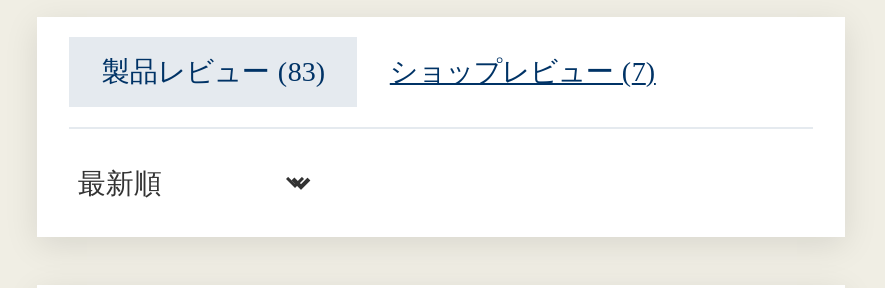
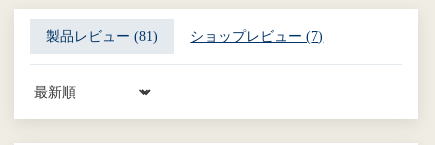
[102,57,326,87] 製品レビュー (83) -> [46,29,158,44] 製品レビュー (81)

